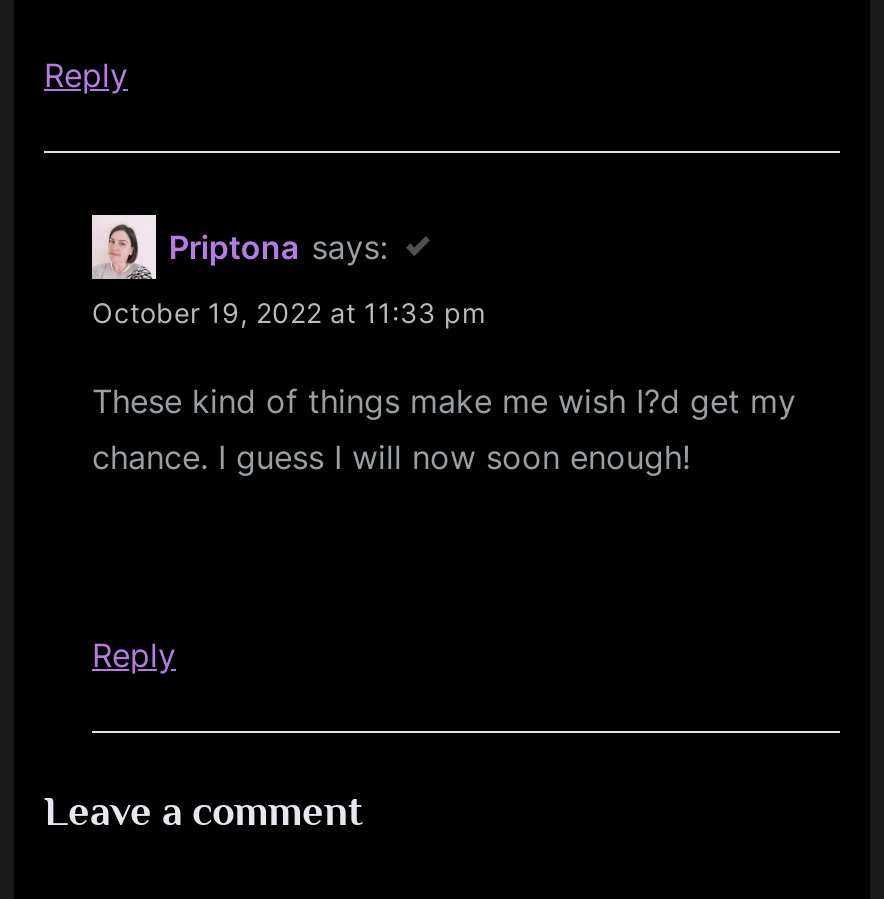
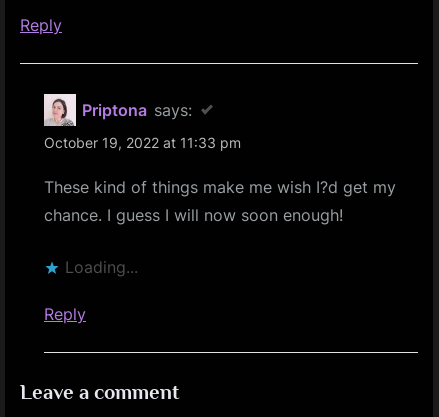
none -> [65,257,138,277] Loading...

